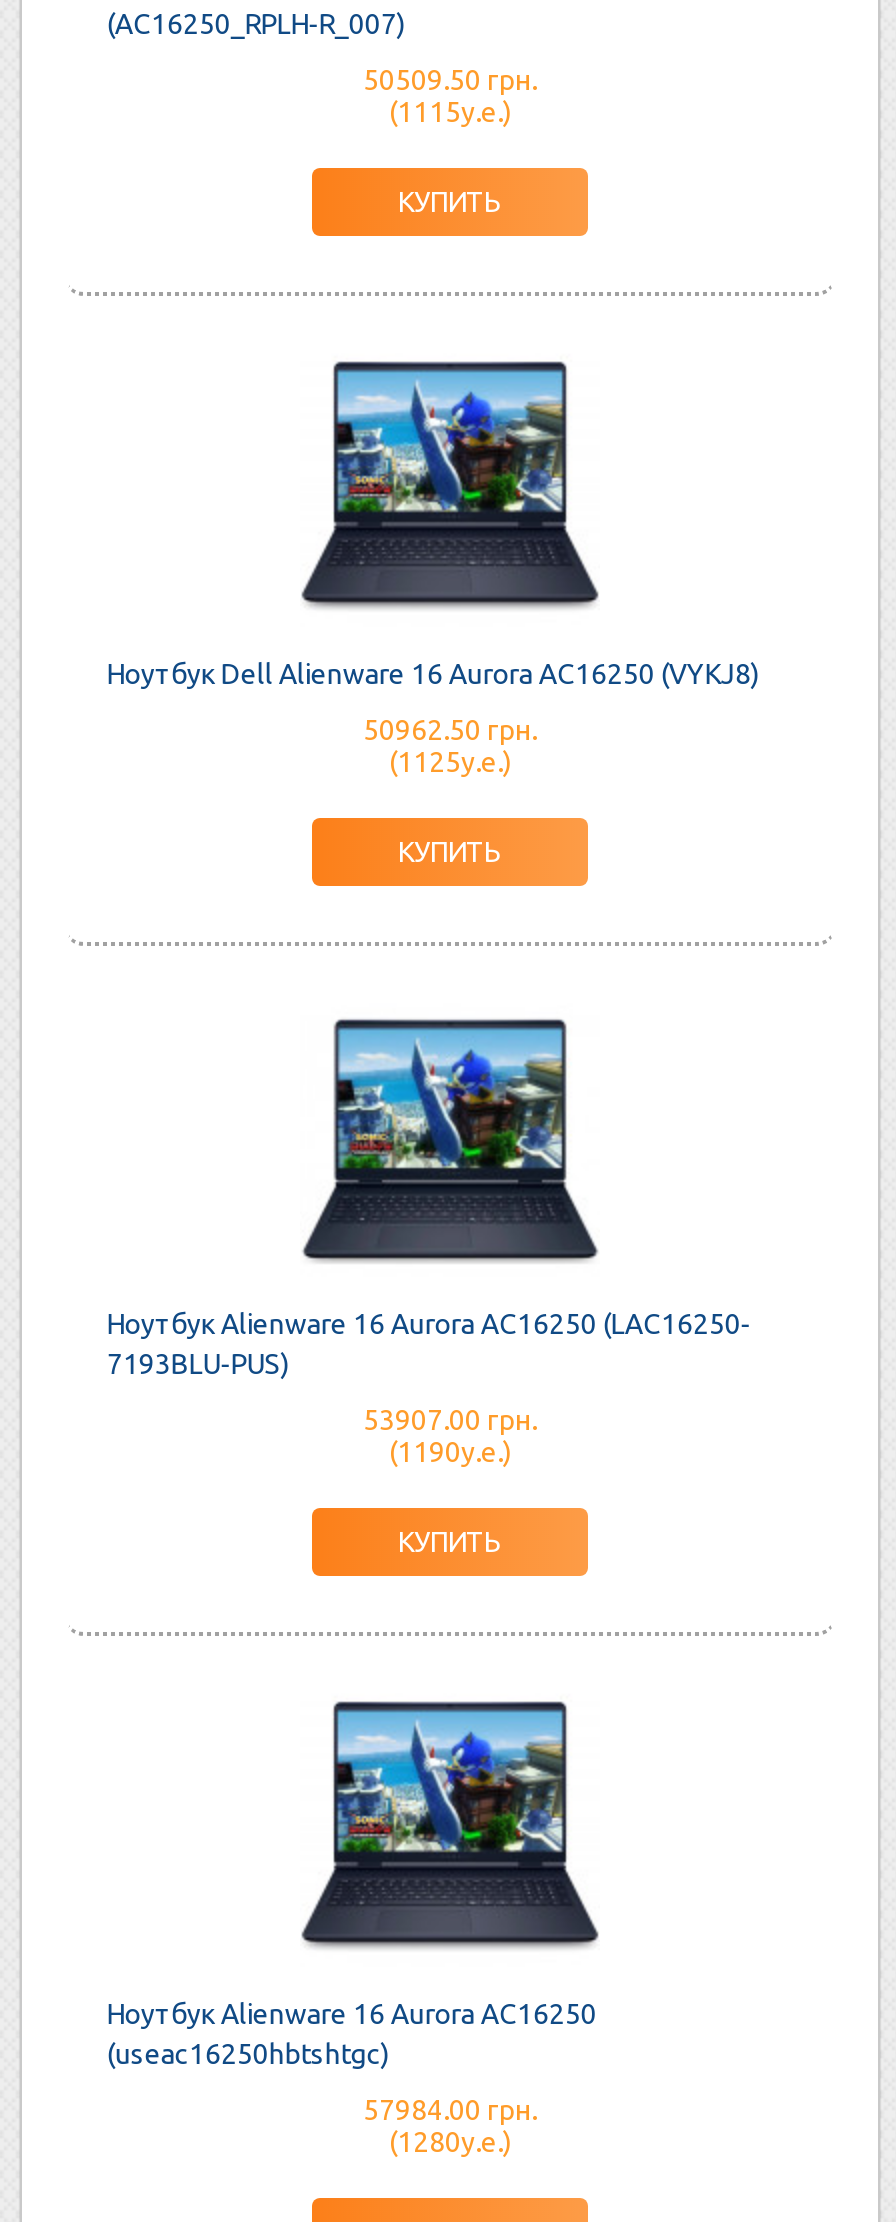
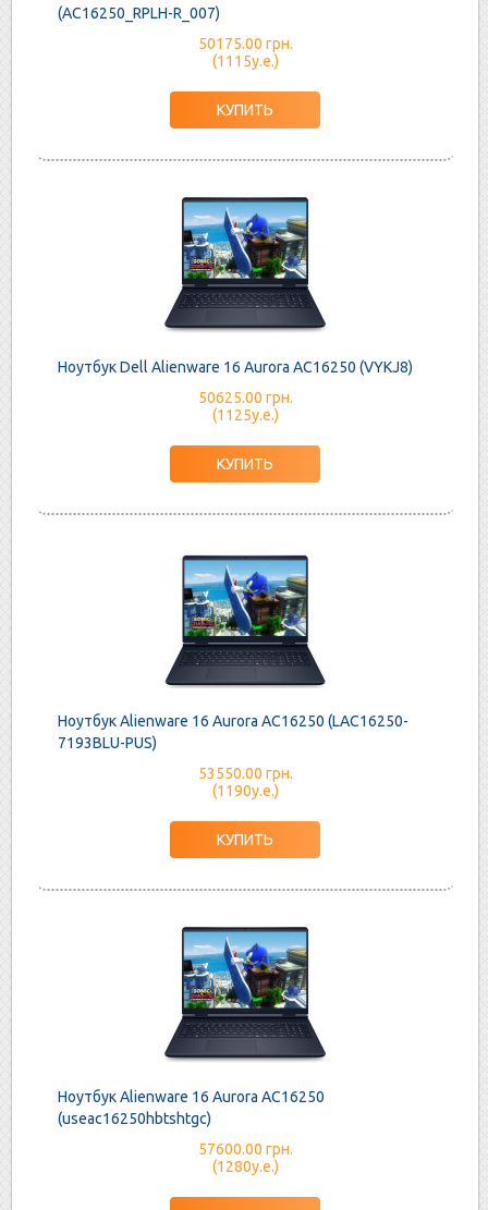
[363,63,537,95] 50509.50 грн. -> [198,34,292,52] 50175.00 грн.
[363,713,537,745] 50962.50 грн. -> [198,388,292,406] 50625.00 грн.
[363,1403,537,1435] 53907.00 грн. -> [198,764,292,781] 53550.00 грн.
[363,2093,537,2125] 57984.00 грн. -> [198,1140,292,1157] 57600.00 грн.

